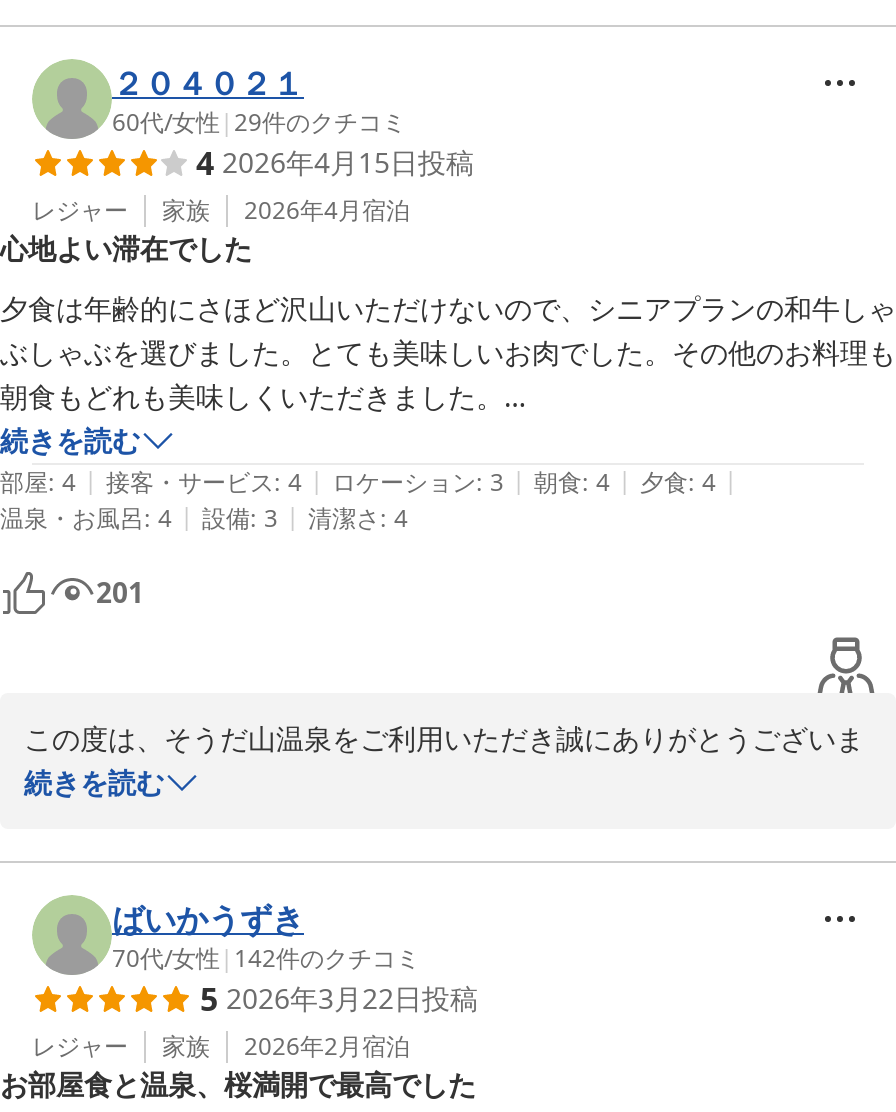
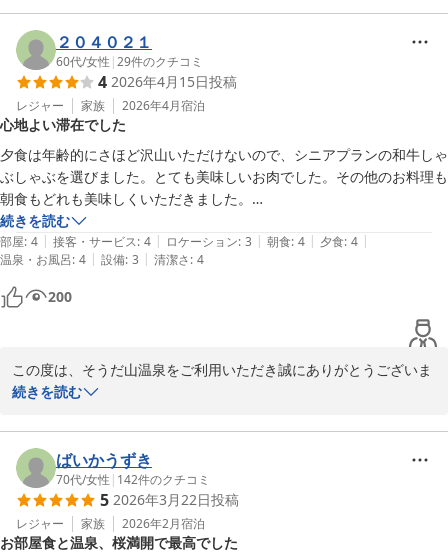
[96,573,144,611] 201 -> [48,287,72,306] 200

